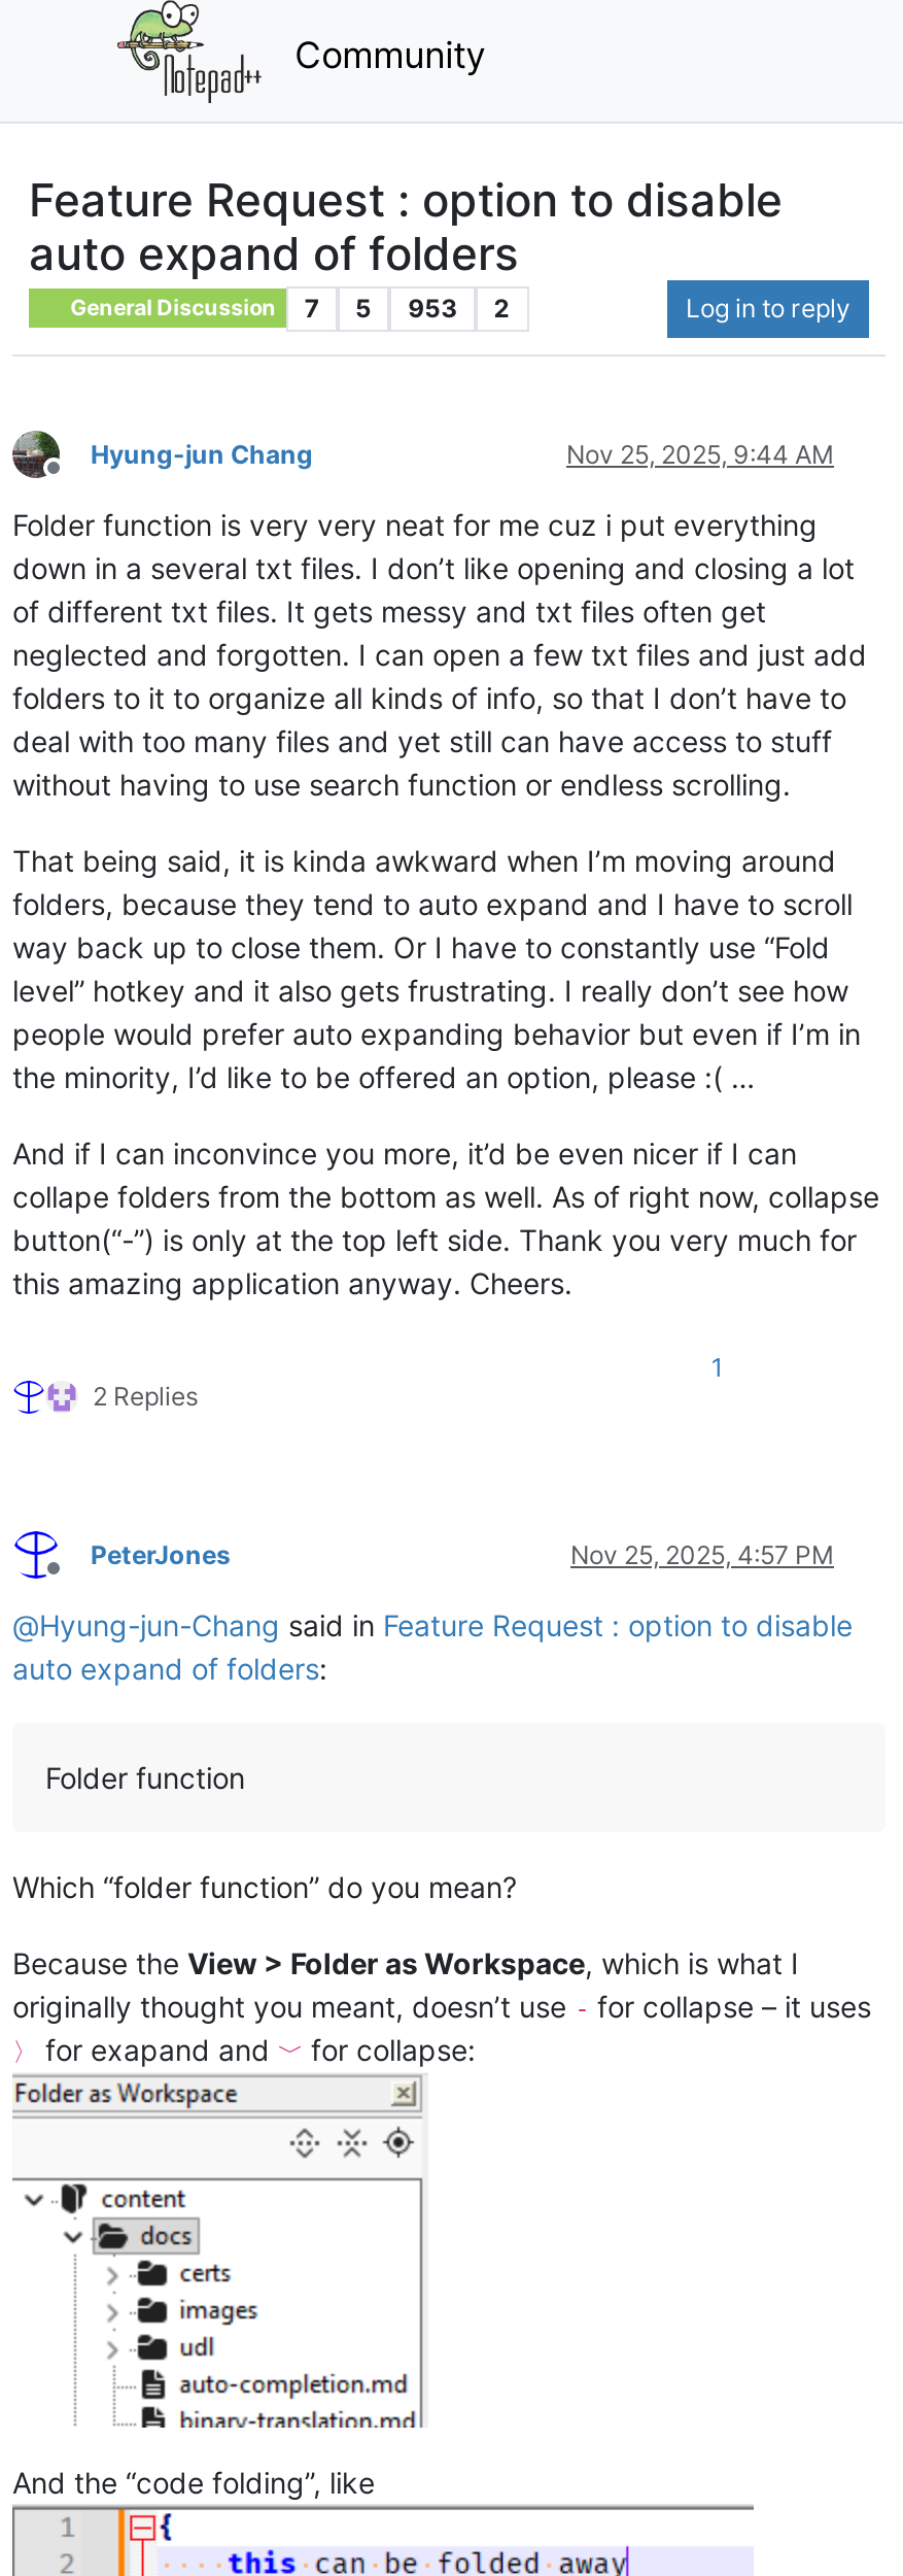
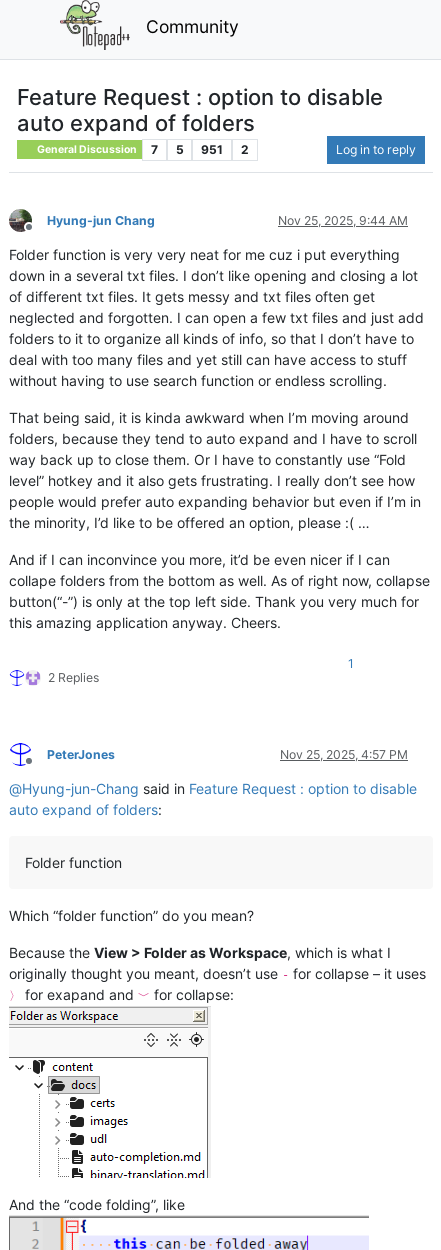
[66,292,510,323] General Discussion 7 5 953 2 -> [35,142,249,157] General Discussion 7 5 951 2

